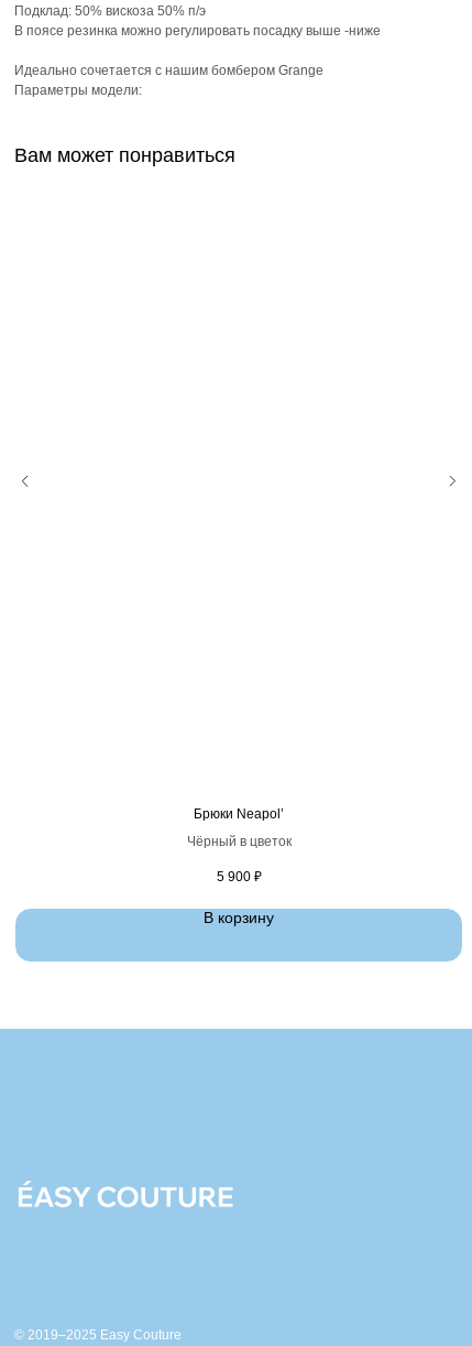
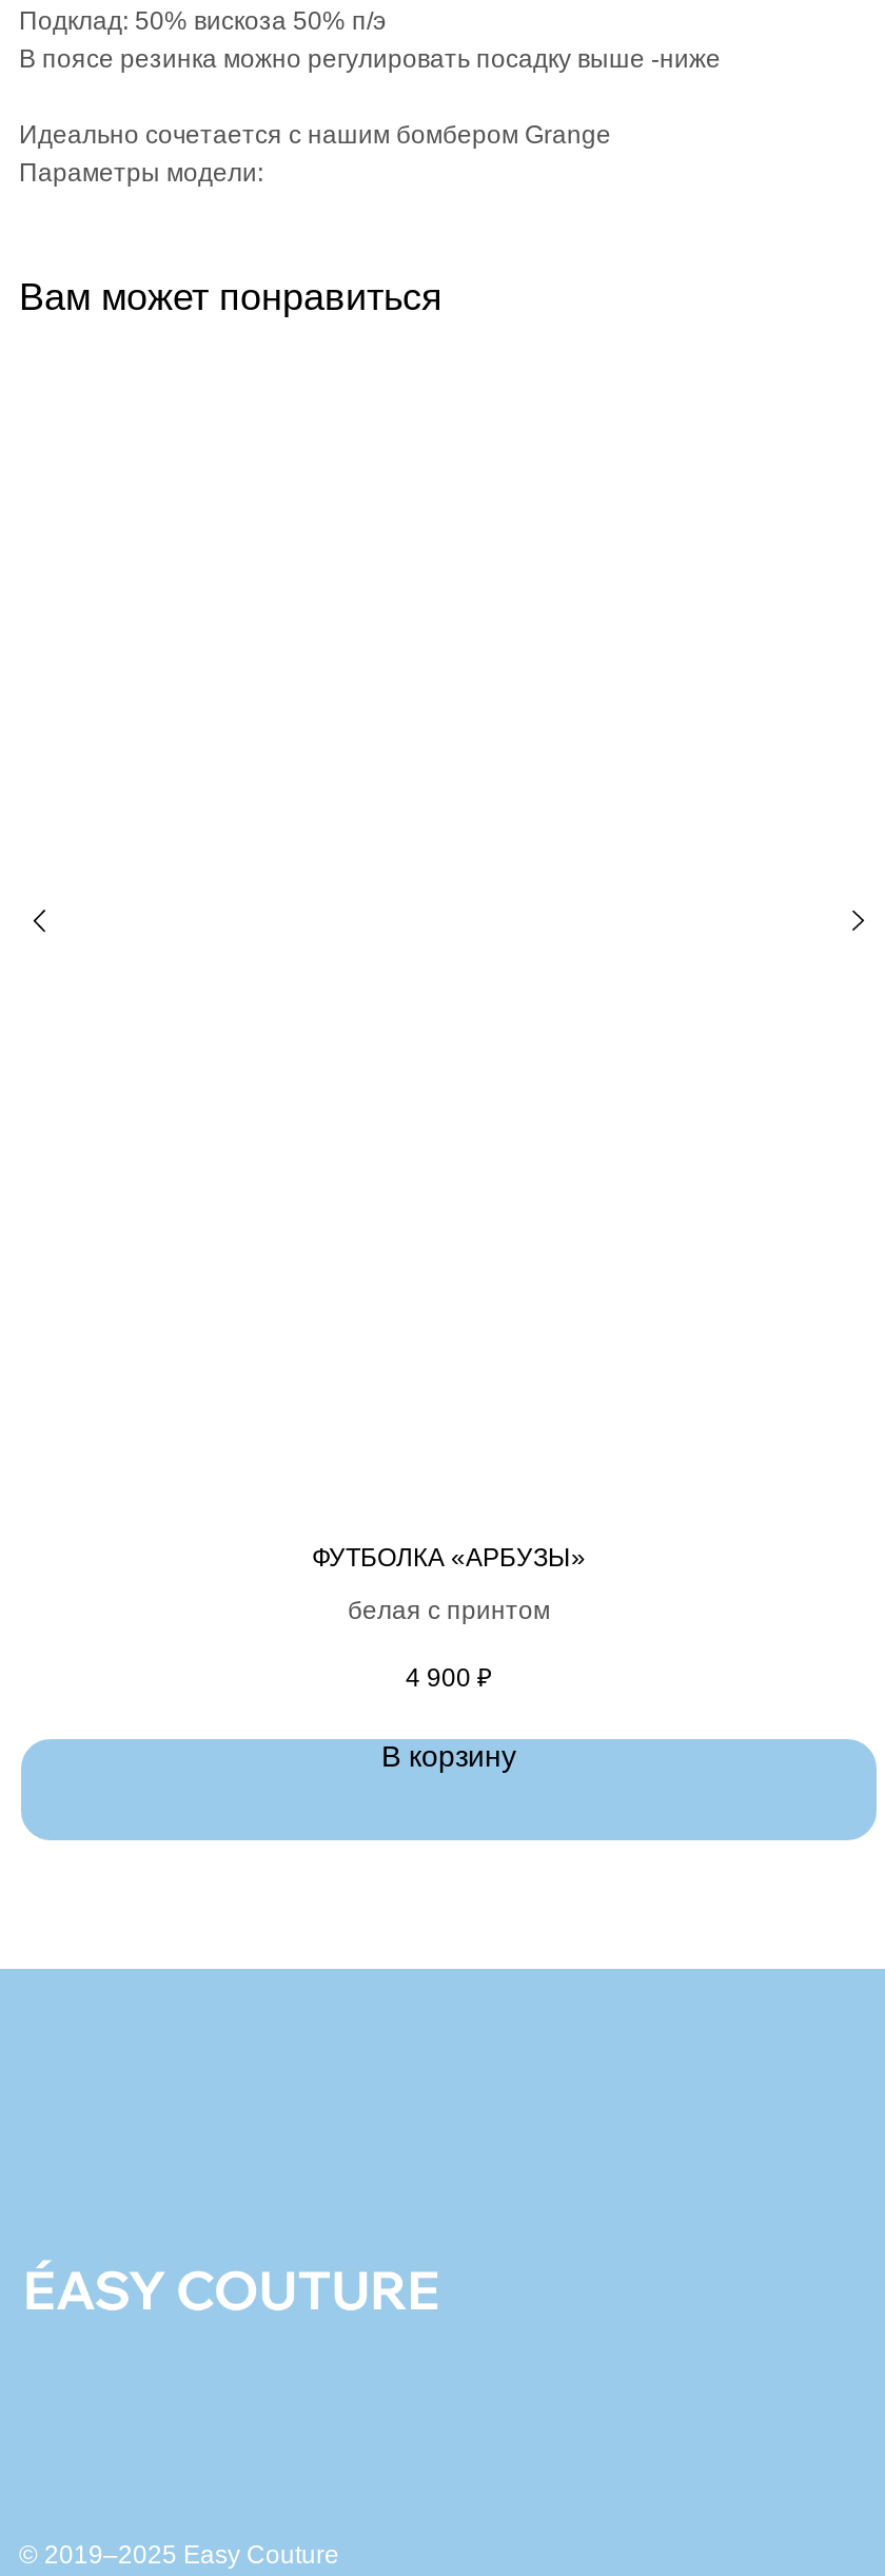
[194,807,284,822] Брюки Neapol’ -> [312,1544,586,1574] ФУТБОЛКА «АРБУЗЫ»
[186,834,291,850] Чёрный в цветок -> [348,1597,550,1626] белая с принтом
[216,869,261,885] 5 900 ₽ -> [406,1664,492,1693] 4 900 ₽

